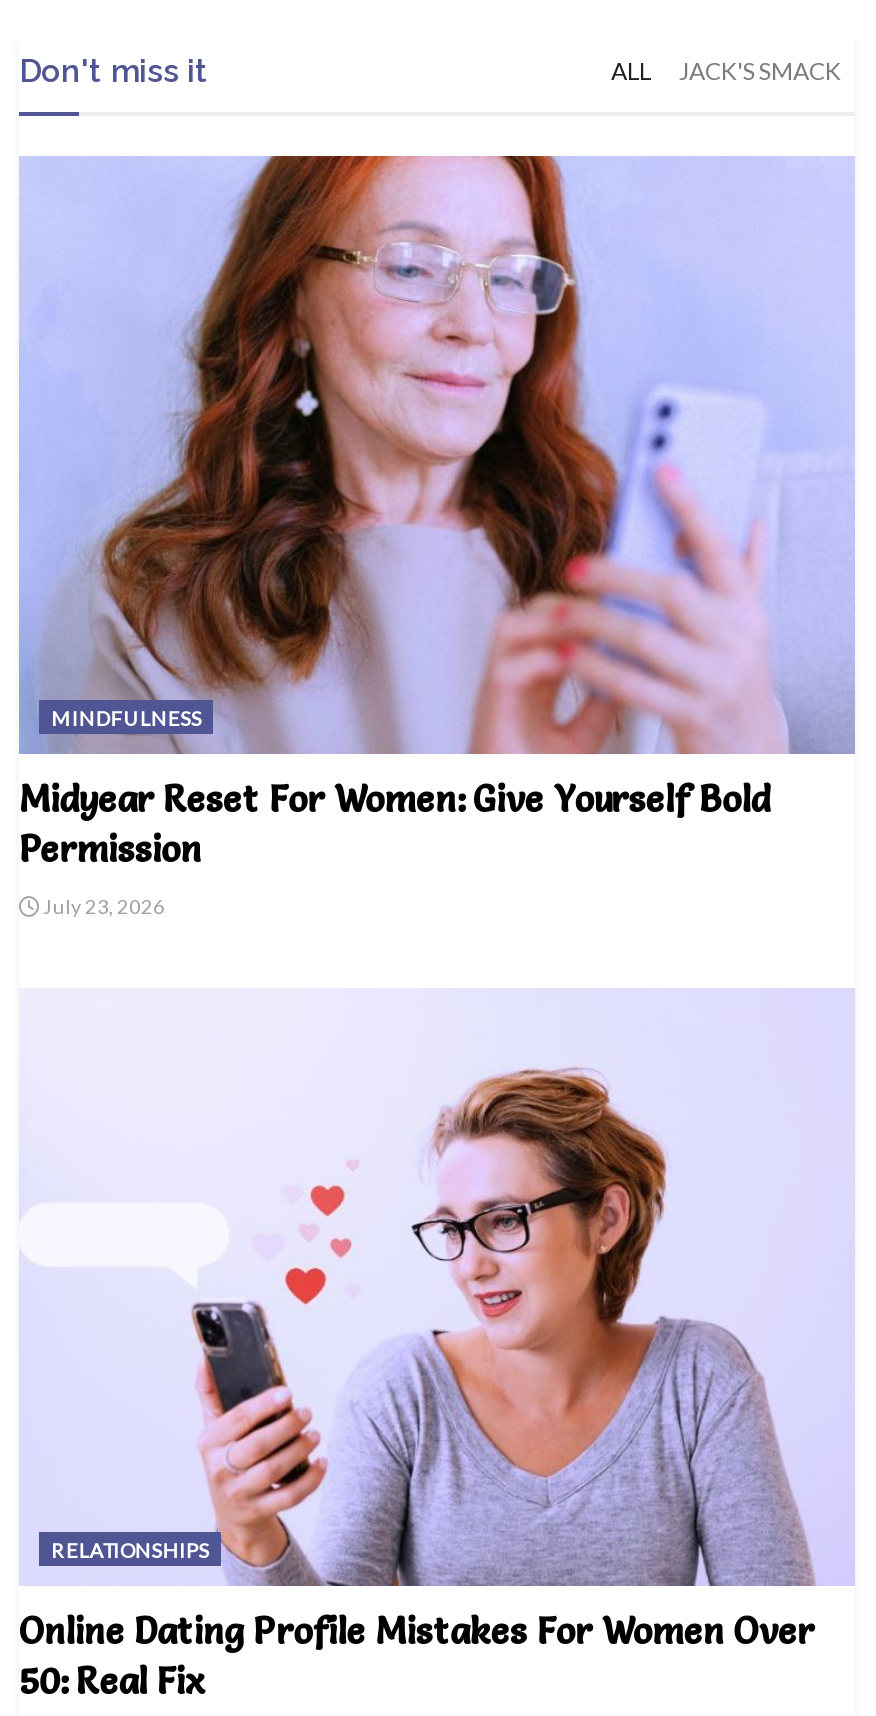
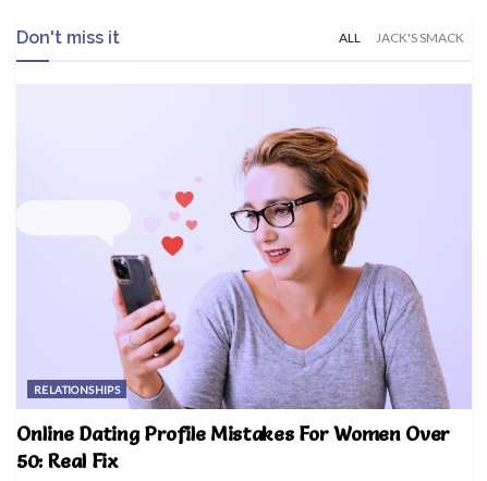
[19,154,855,919] [image] | MINDFULNESS | Midyear Reset For Women: Give Yourself Bold | Permission | July 23, 2026 -> none

